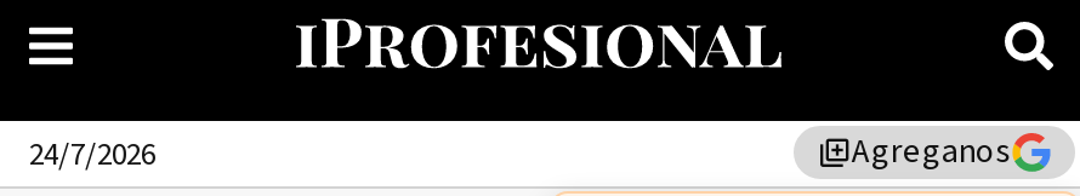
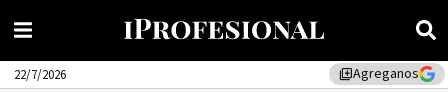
[29,136,155,177] 24/7/2026 -> [14,67,66,84] 22/7/2026

